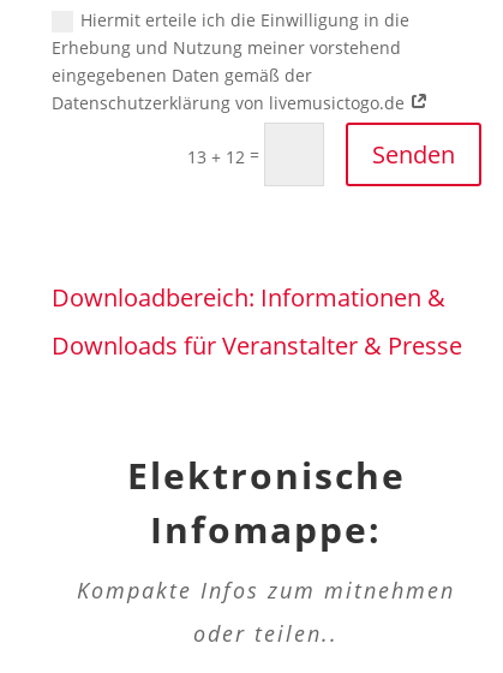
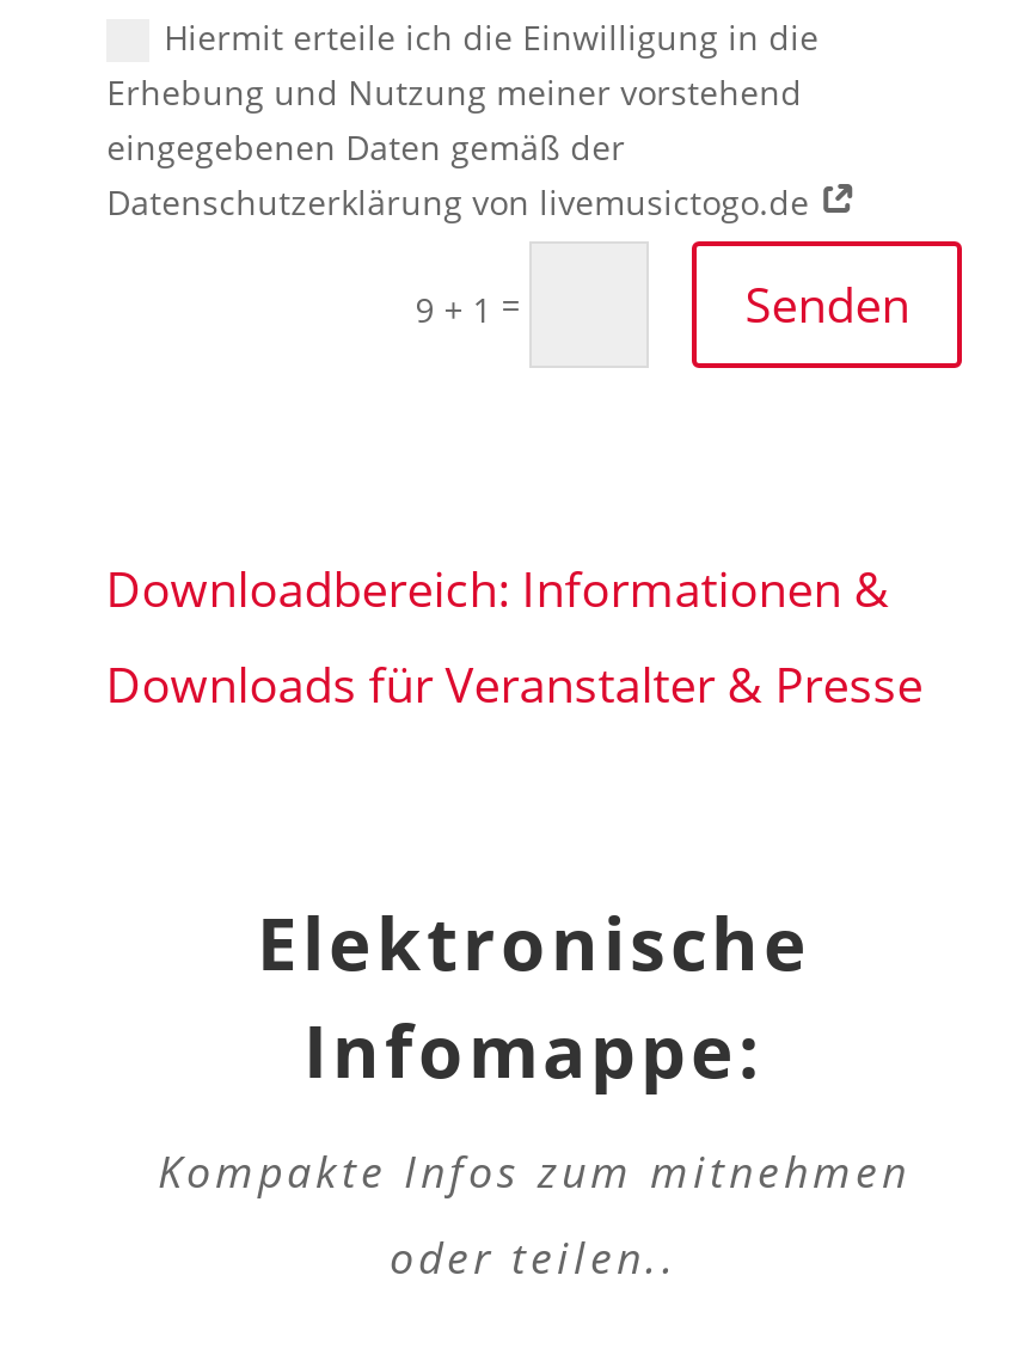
[188,143,264,168] 13 + 12 = -> [415,283,530,333] 9 + 1 =

